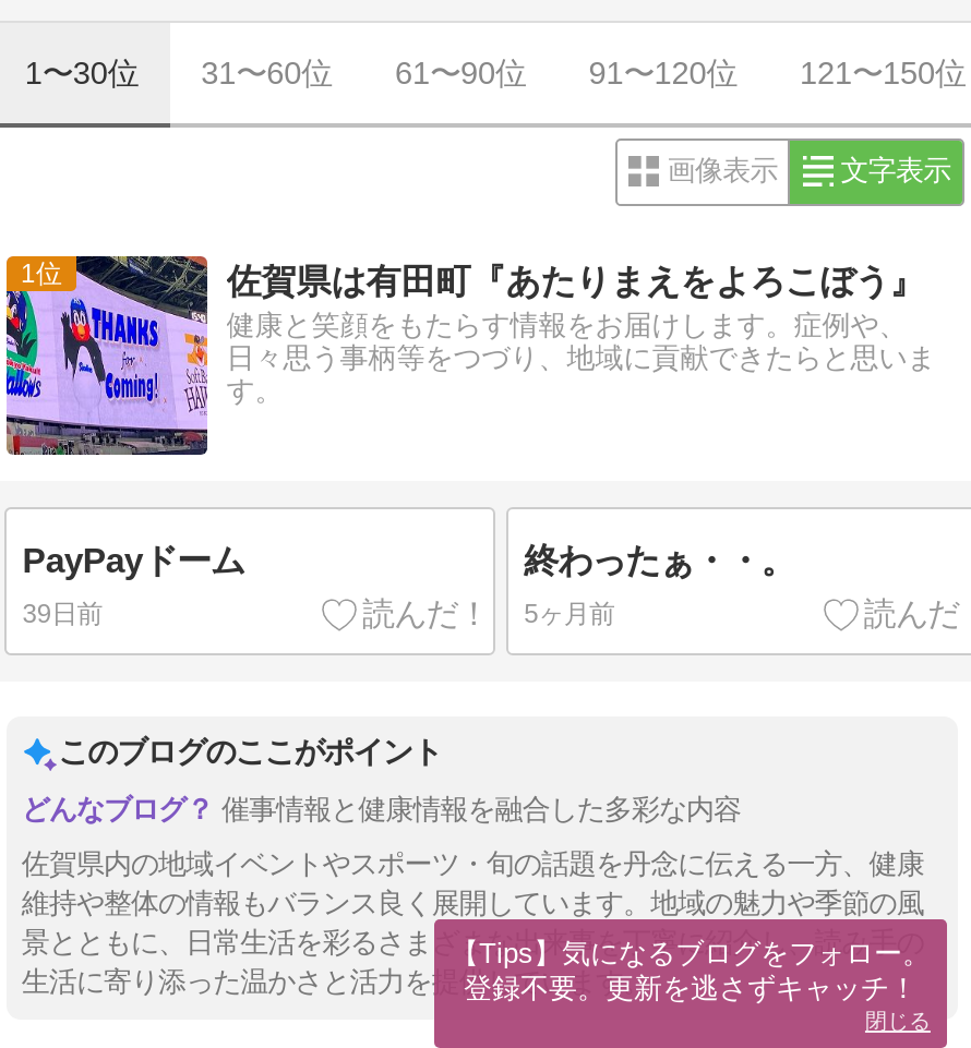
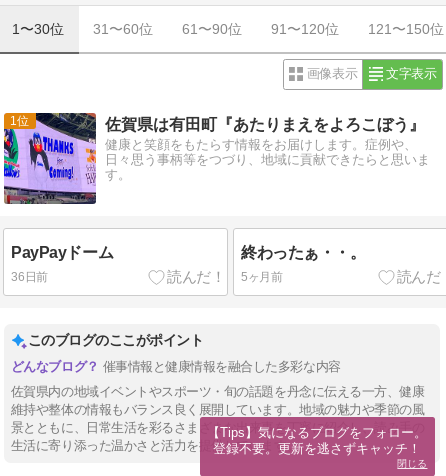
[22,599,102,629] 39日前 -> [11,270,48,284] 36日前

